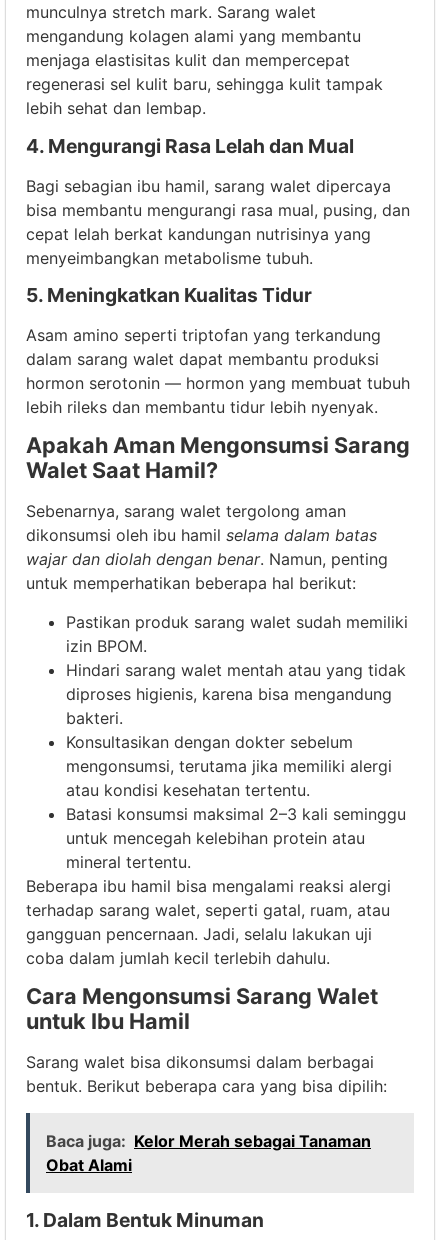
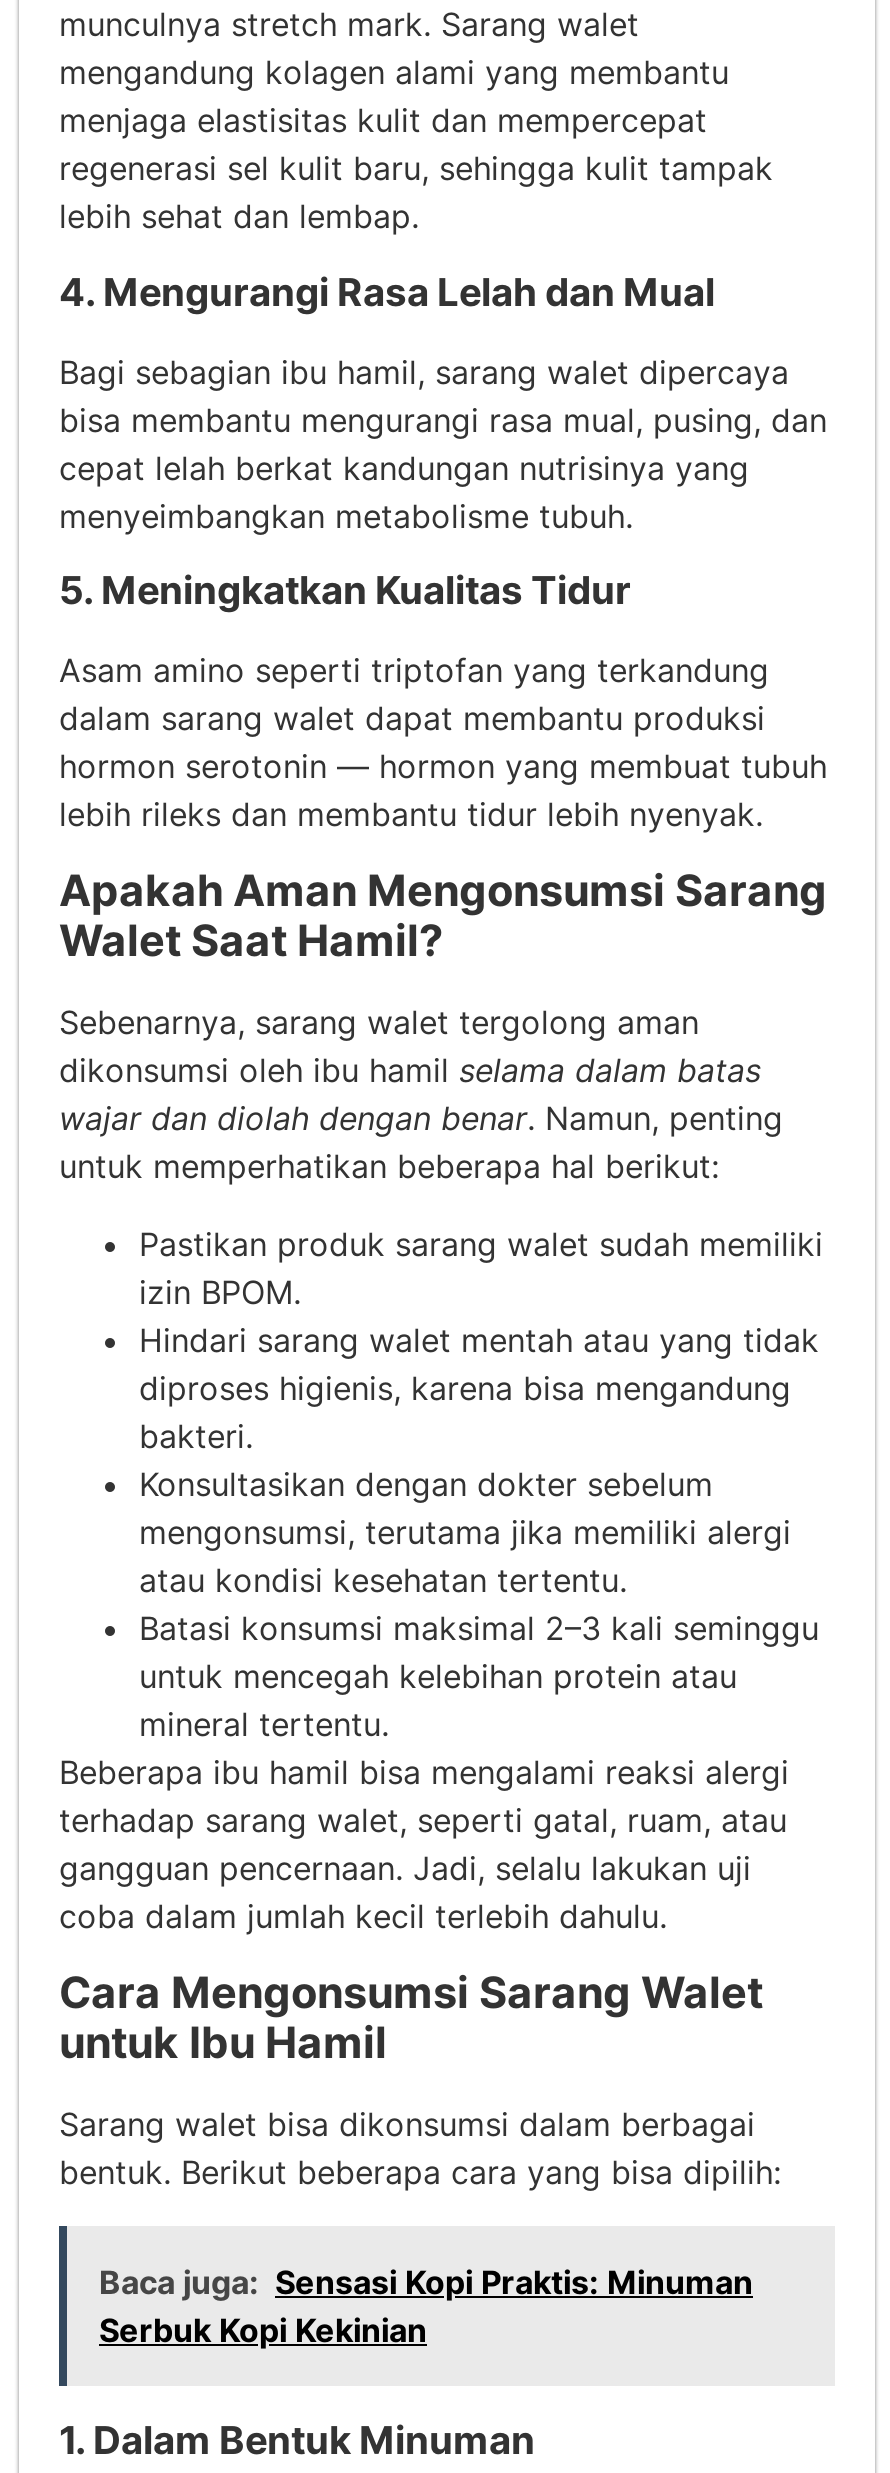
[46,1131,371,1175] Baca juga: Kelor Merah sebagai Tanaman | Obat Alami -> [99,2261,753,2349] Baca juga: Sensasi Kopi Praktis: Minuman | Serbuk Kopi Kekinian

